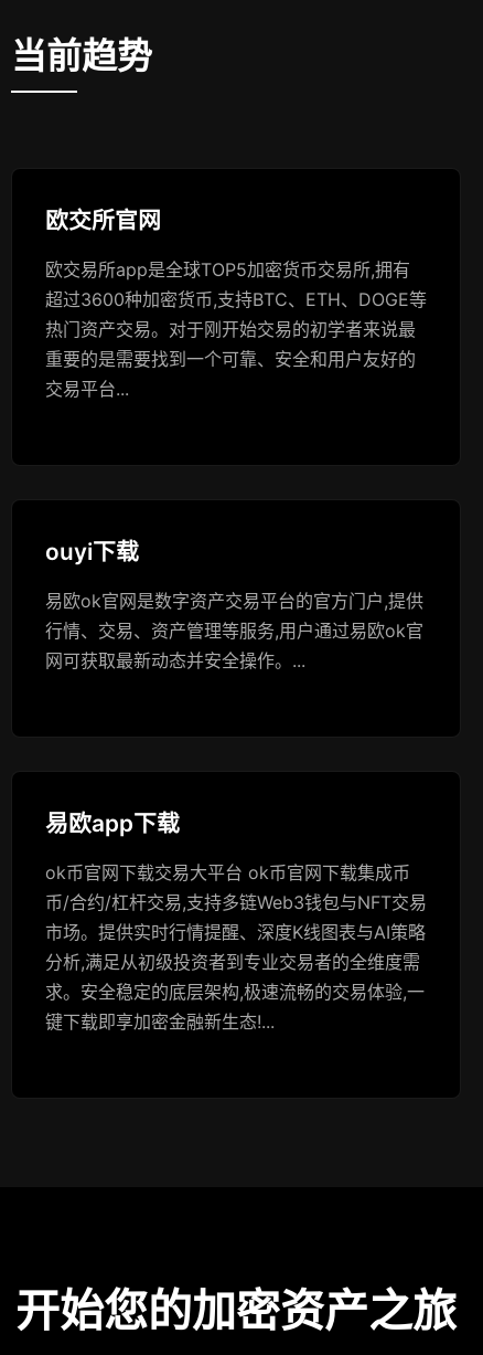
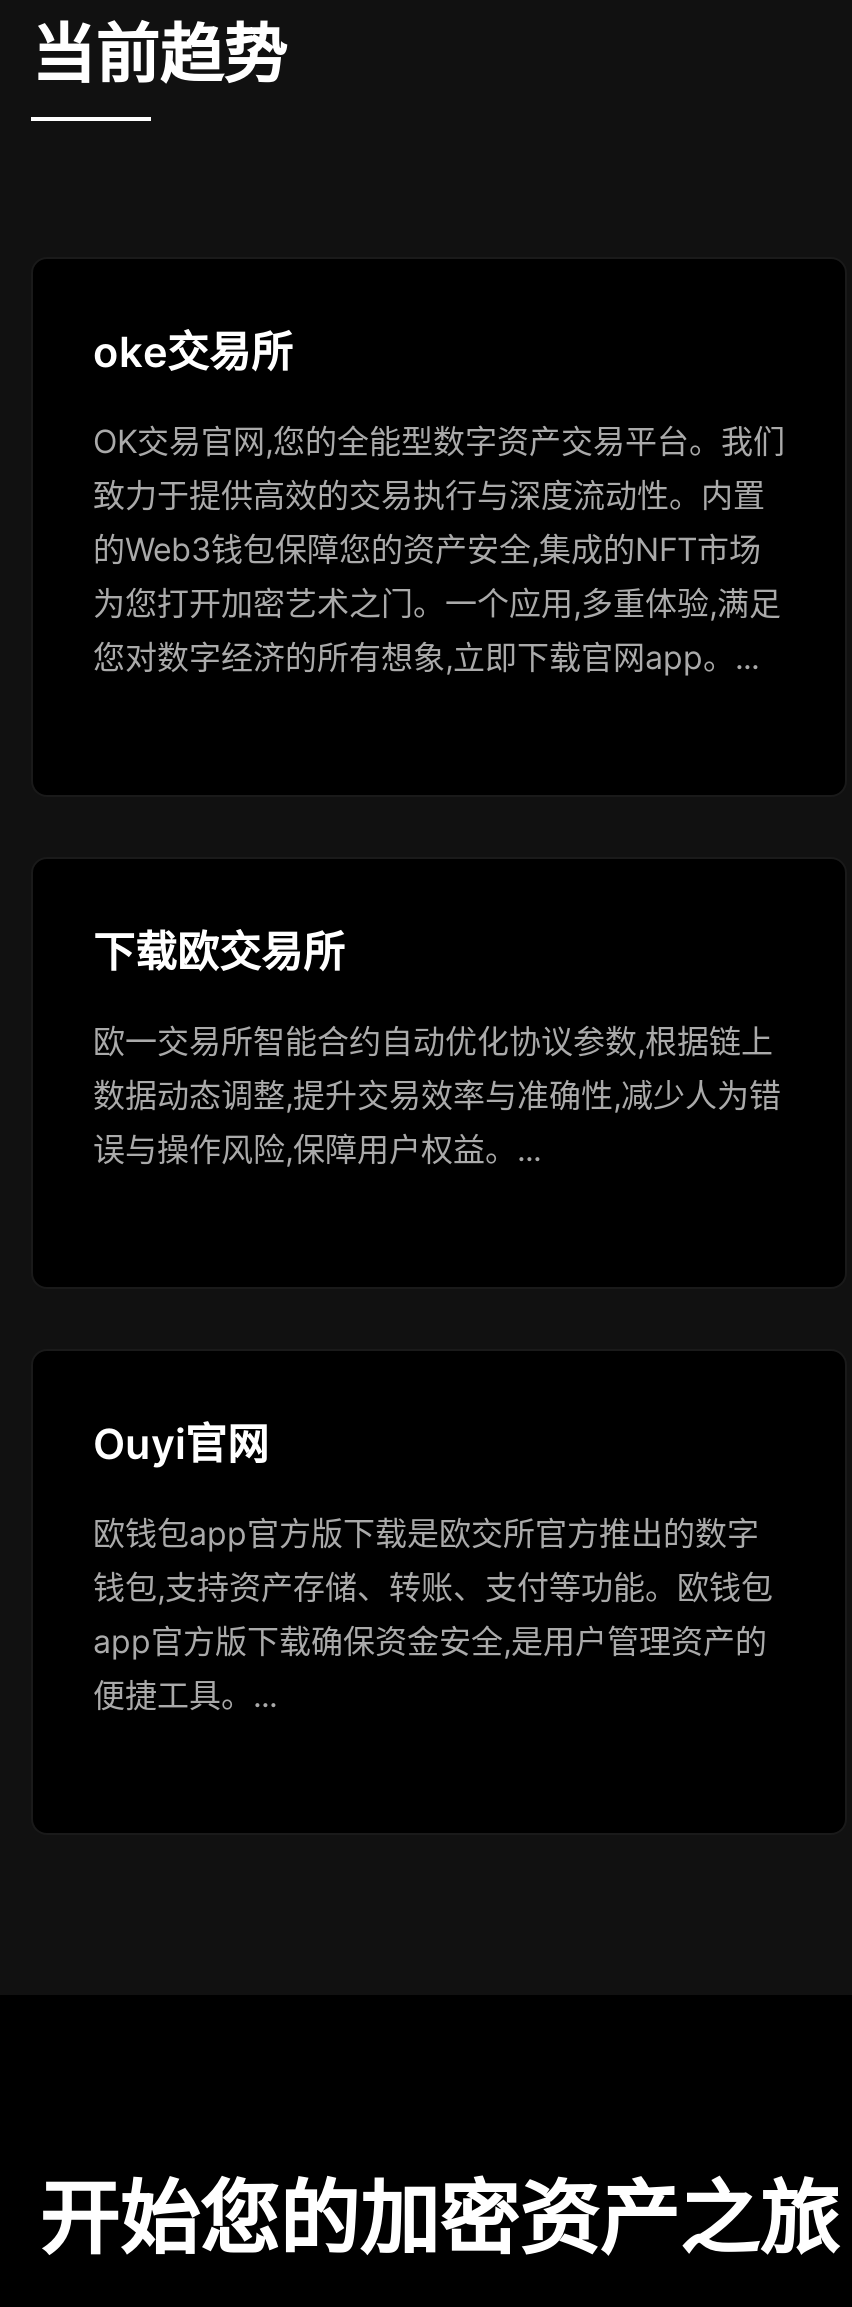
[45,207,161,234] 欧交所官网 -> [93,327,293,377] oke交易所
[45,259,427,400] 欧交易所app是全球TOP5加密货币交易所,拥有 | 超过3600种加密货币,支持BTC、ETH、DOGE等 | 热门资产交易。对于刚开始交易的初学者来说最 | 重要的是需要找到一个可靠、安全和用户友好的 | 交易平台... -> [93,421,785,677] OK交易官网,您的全能型数字资产交易平台。我们 | 致力于提供高效的交易执行与深度流动性。内置 | 的Web3钱包保障您的资产安全,集成的NFT市场 | 为您打开加密艺术之门。一个应用,多重体验,满足 | 您对数字经济的所有想象,立即下载官网app。...
[45,538,139,566] ouyi下载 -> [93,927,345,977] 下载欧交易所
[45,590,423,672] 易欧ok官网是数字资产交易平台的官方门户,提供 | 行情、交易、资产管理等服务,用户通过易欧ok官 | 网可获取最新动态并安全操作。... -> [93,1021,781,1169] 欧一交易所智能合约自动优化协议参数,根据链上 | 数据动态调整,提升交易效率与准确性,减少人为错 | 误与操作风险,保障用户权益。...
[45,810,180,837] 易欧app下载 -> [93,1419,269,1469] Ouyi官网
[45,862,427,1033] ok币官网下载交易大平台 ok币官网下载集成币 | 币/合约/杠杆交易,支持多链Web3钱包与NFT交易 | 市场。提供实时行情提醒、深度K线图表与AI策略 | 分析,满足从初级投资者到专业交易者的全维度需 | 求。安全稳定的底层架构,极速流畅的交易体验,一 | 键下载即享加密金融新生态!... -> [93,1513,773,1715] 欧钱包app官方版下载是欧交所官方推出的数字 | 钱包,支持资产存储、转账、支付等功能。欧钱包 | app官方版下载确保资金安全,是用户管理资产的 | 便捷工具。...

